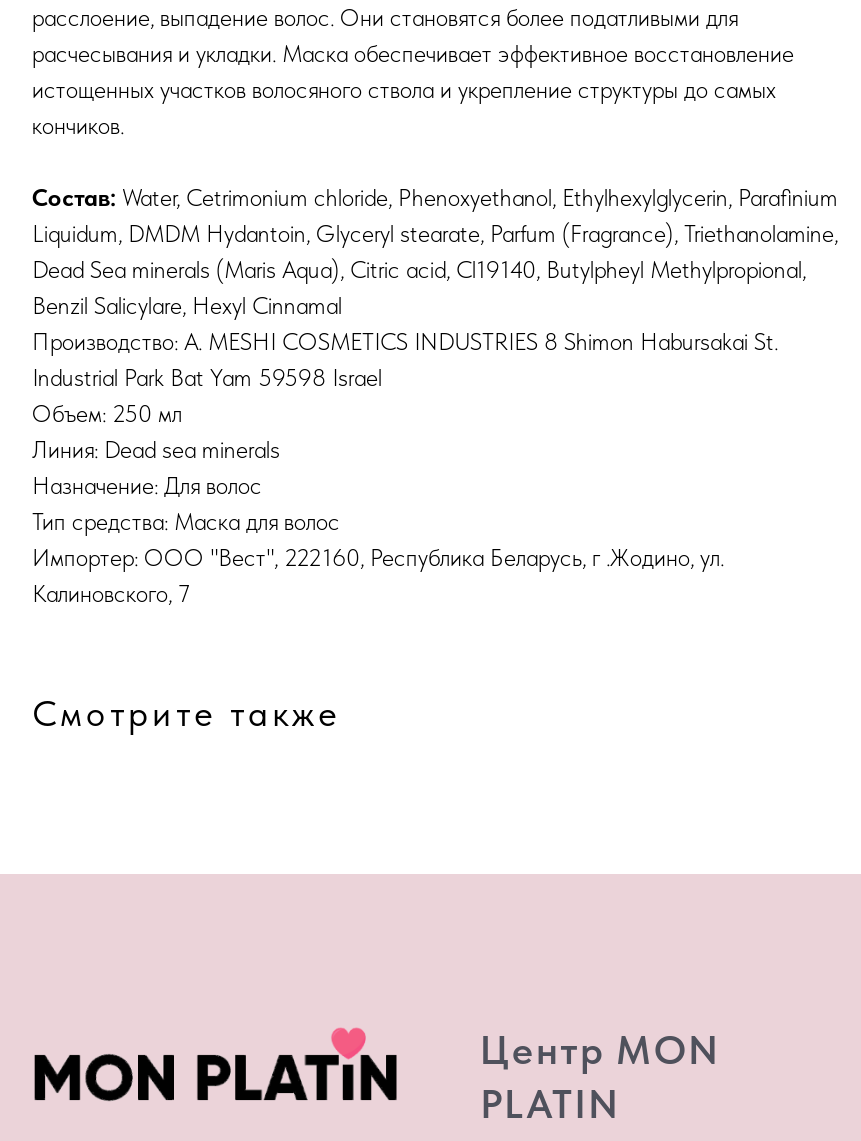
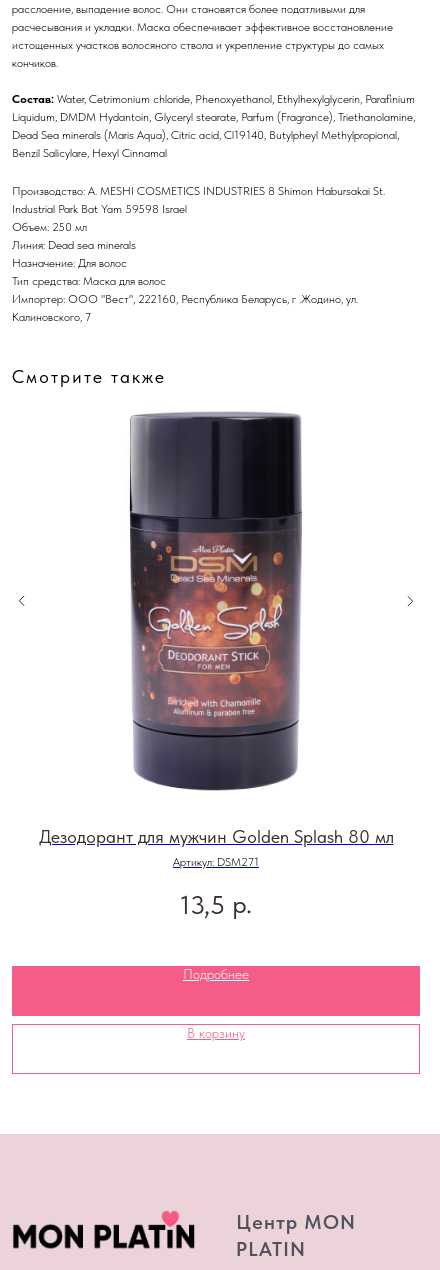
none -> [38,411,393,982] [image] | Дезодорант для мужчин Golden Splash 80 мл | Артикул: DSM271 | 13,5 р. | Подробнее
none -> [187,1025,245,1041] В корзину

